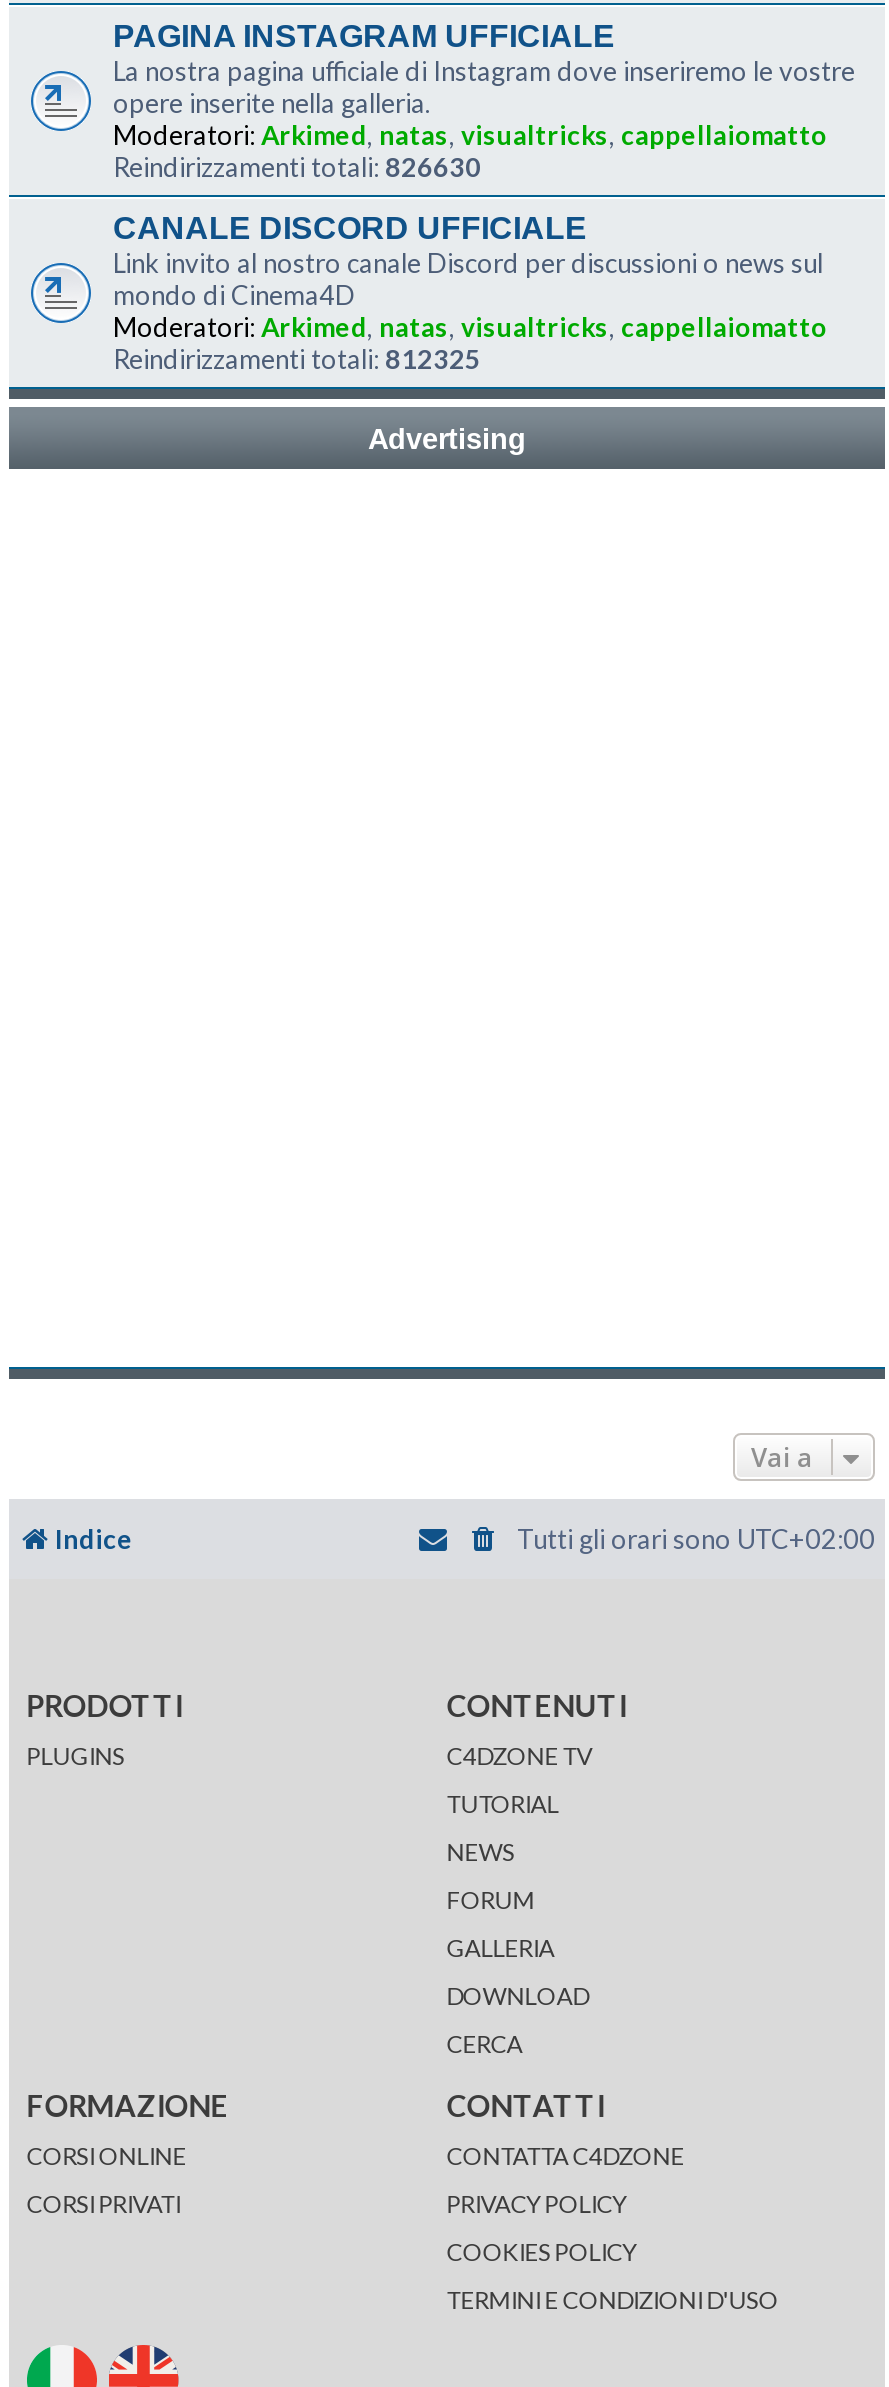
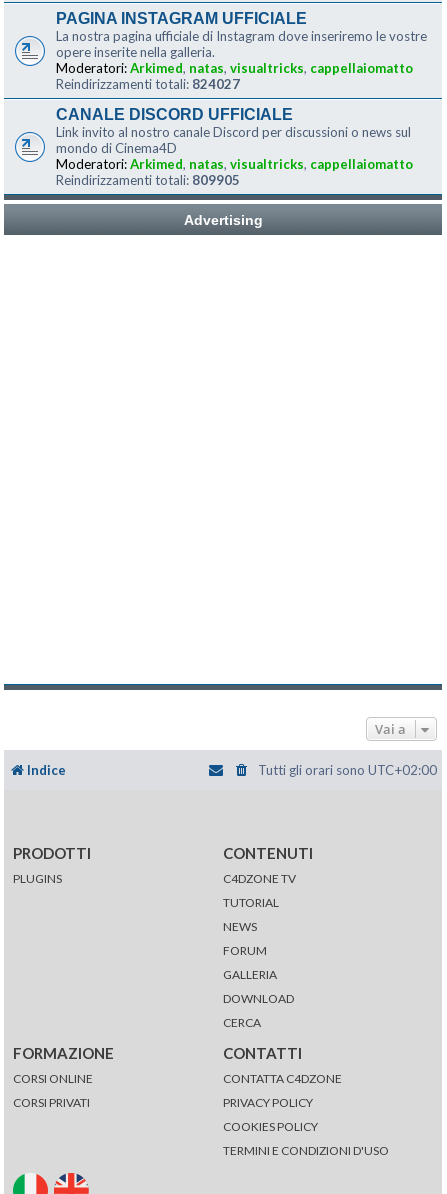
[113,150,481,182] Reindirizzamenti totali: 826630 -> [56,75,240,91] Reindirizzamenti totali: 824027
[113,342,481,374] Reindirizzamenti totali: 812325 -> [56,171,240,187] Reindirizzamenti totali: 809905

